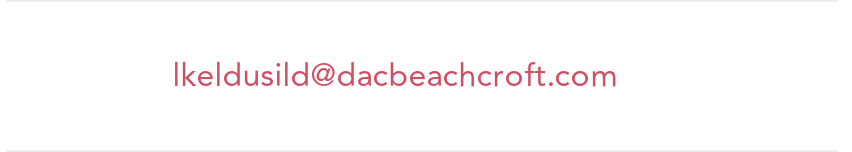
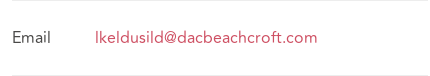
none -> [12,26,51,50] Email

